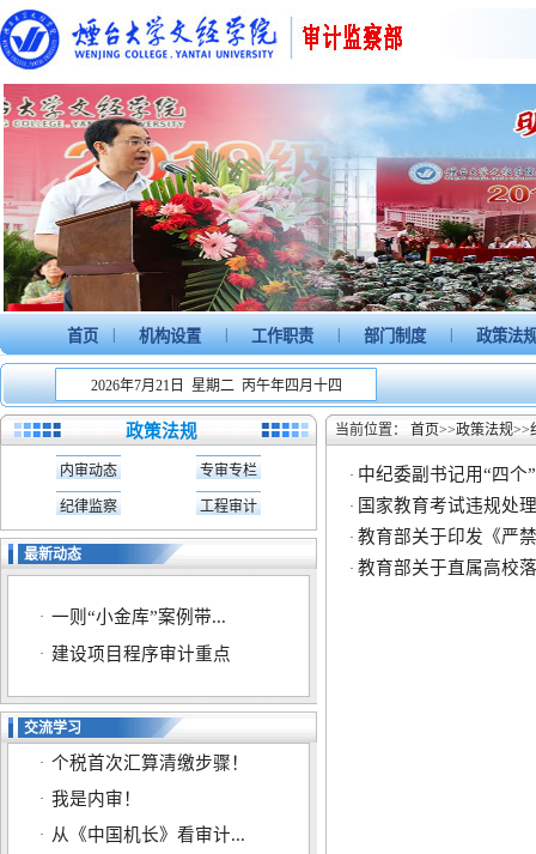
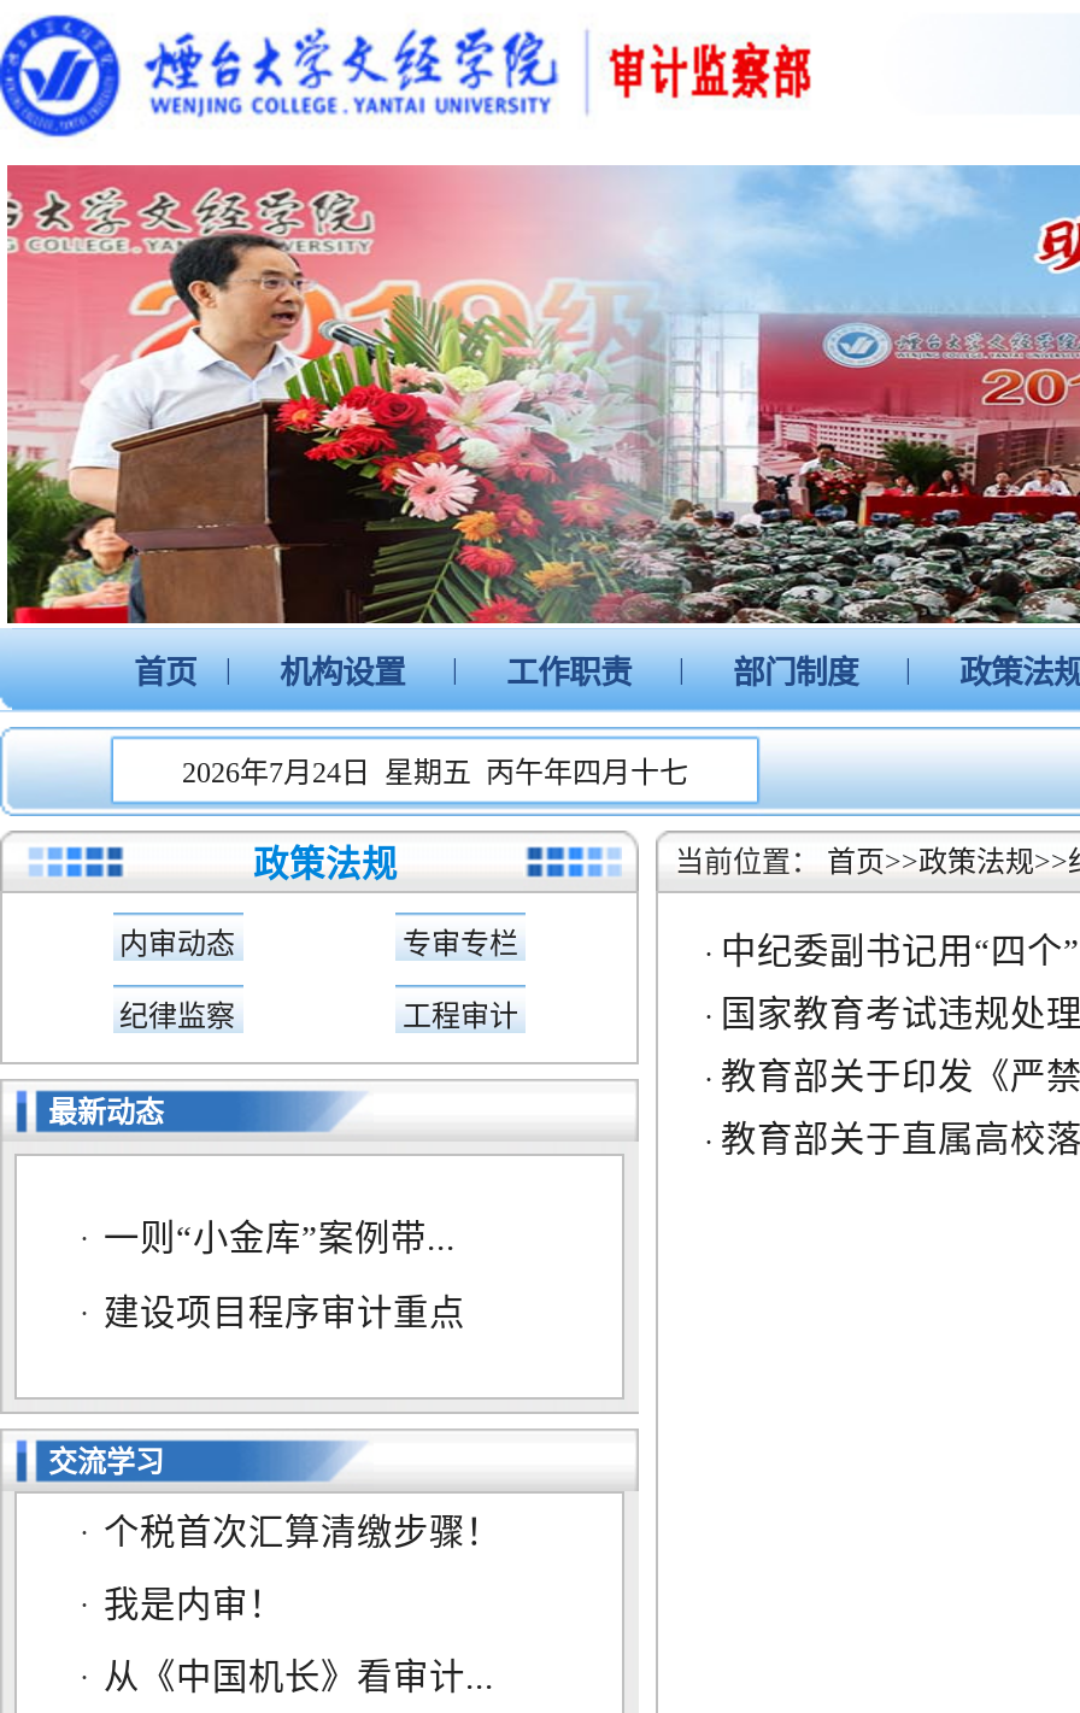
[90,377,342,394] 2026年7月21日 星期二 丙午年四月十四 -> [182,756,688,790] 2026年7月24日 星期五 丙午年四月十七

